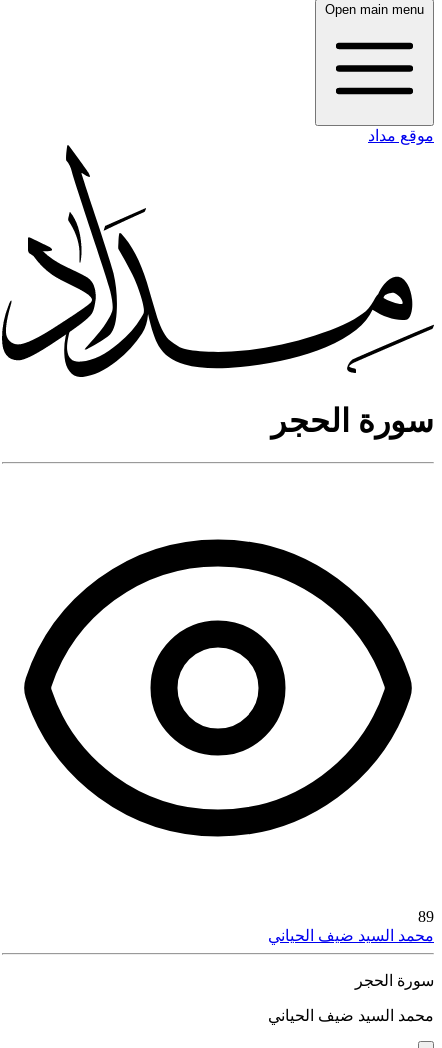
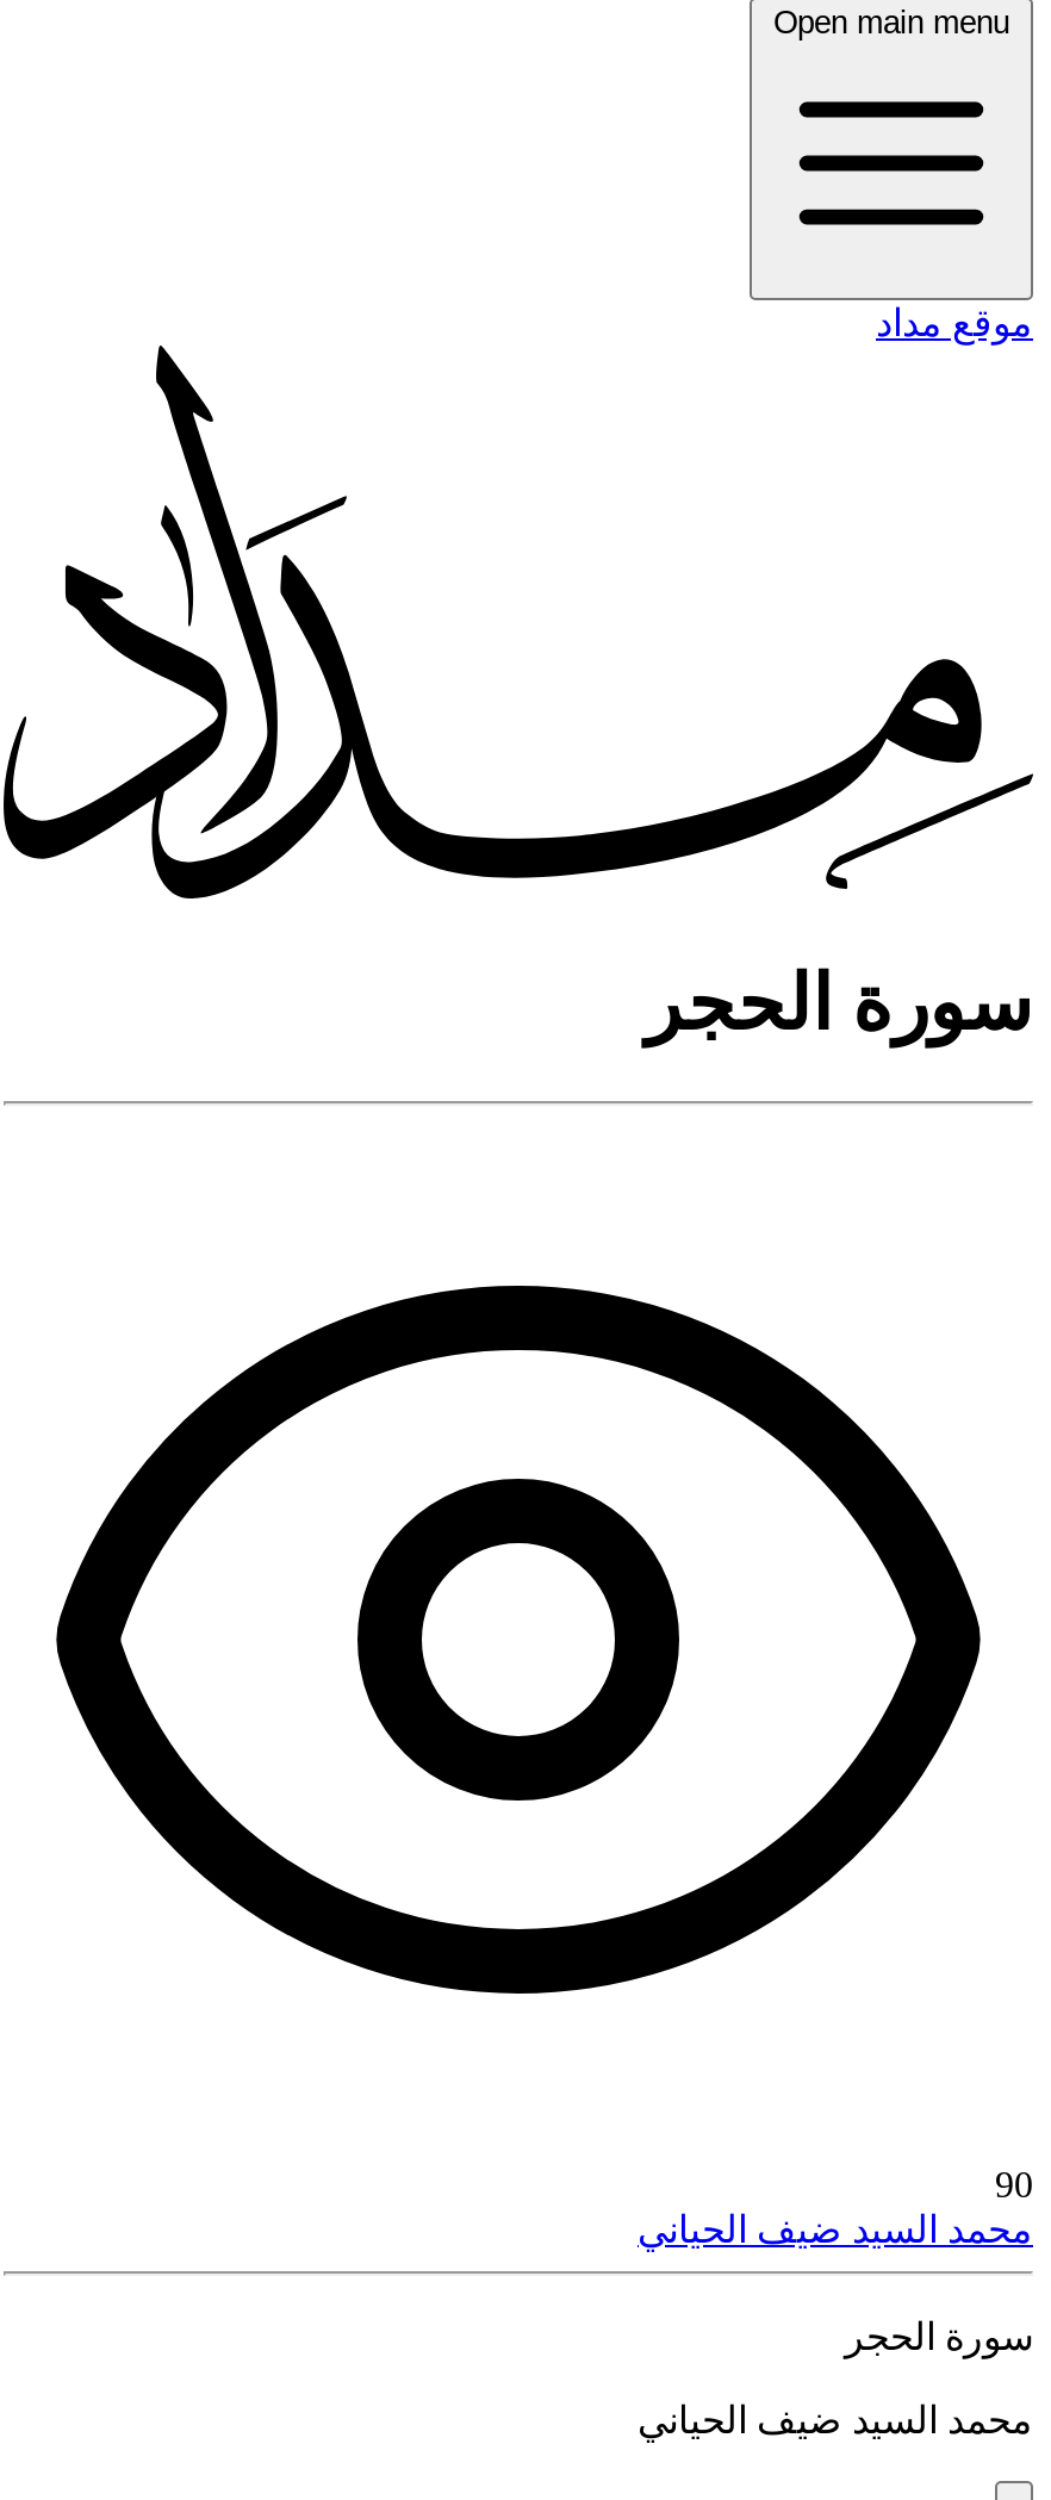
[418,908,434,925] 89 -> [995,2163,1033,2204] 90

